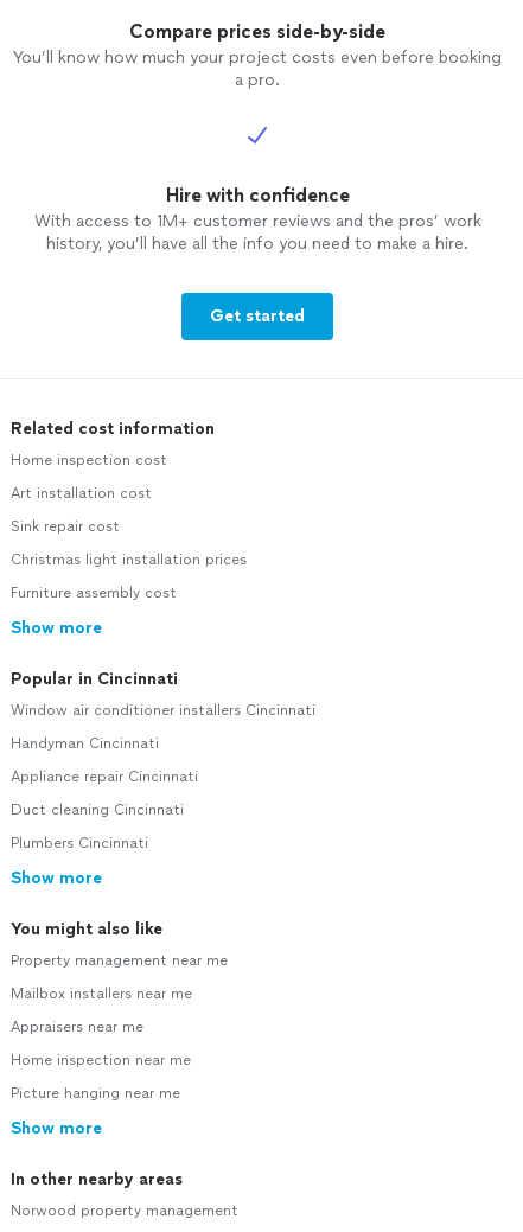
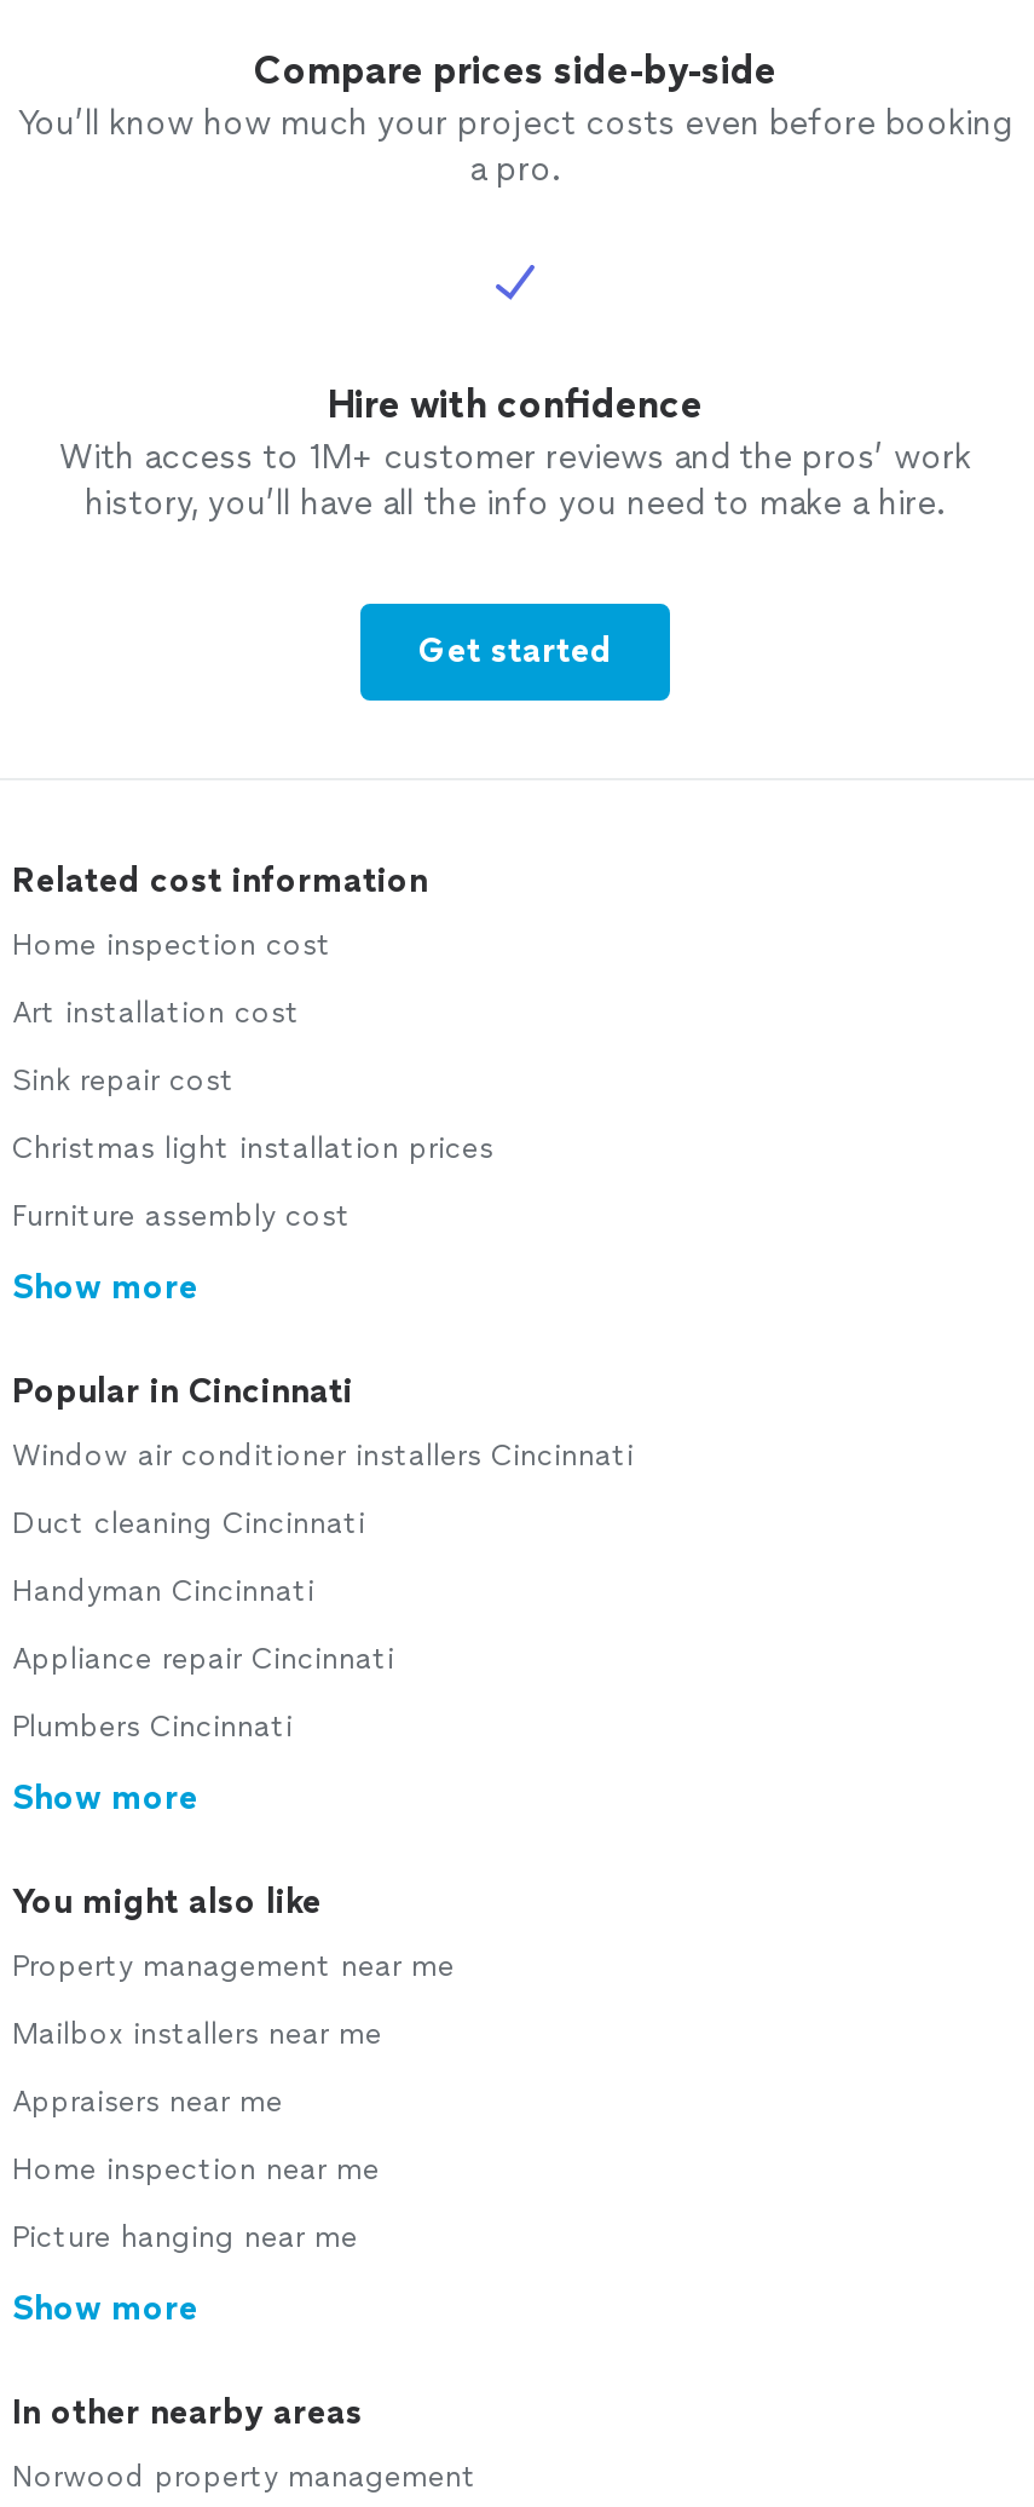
moved [11,735,198,785] -> [12,1574,394,1676]: Handyman Cincinnati | Appliance repair Cincinnati
moved [11,802,184,818] -> [12,1507,365,1540]: Duct cleaning Cincinnati

